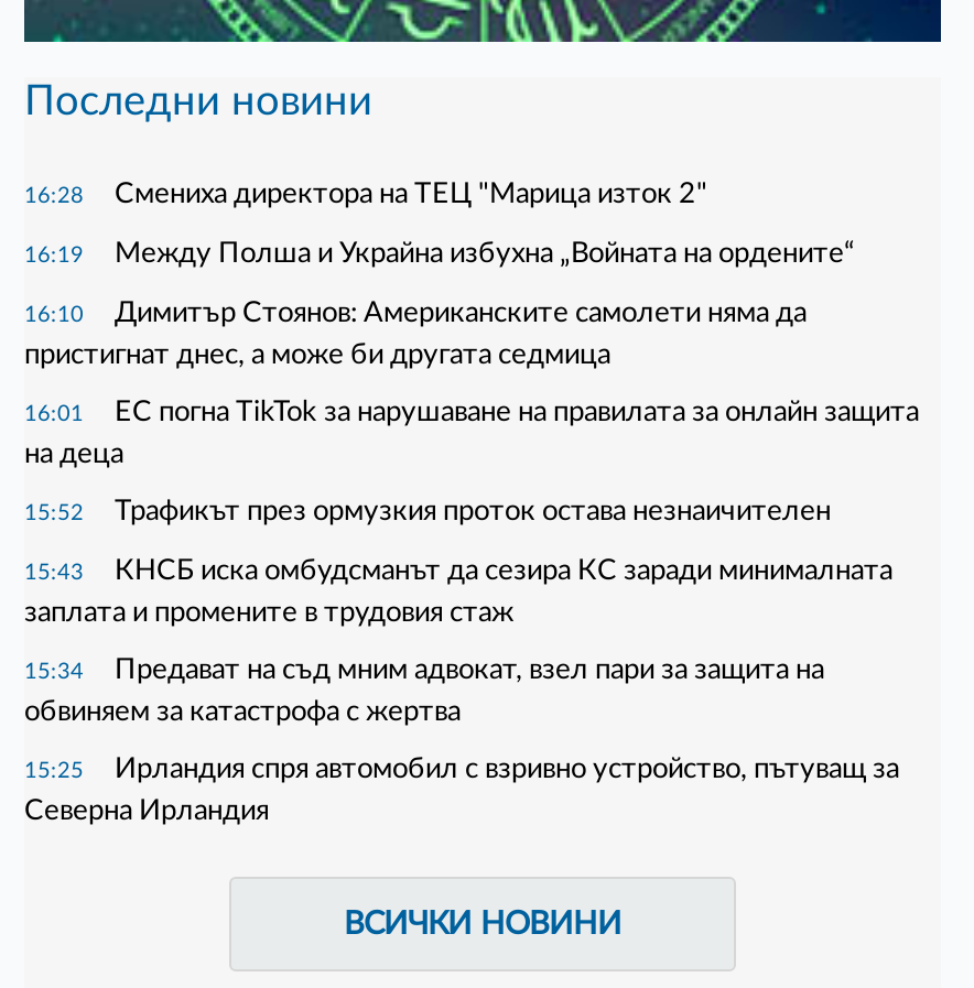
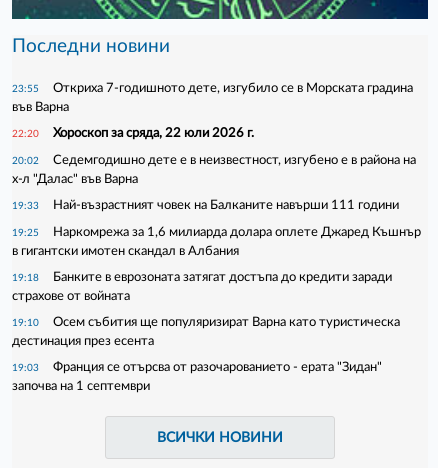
[24,180,919,823] 16:28 | Смениха директора на ТЕЦ "Марица изток 2" | 16:19 | Между Полша и Украйна избухна „Войната на ордените“ | 16:10 | Димитър Стоянов: Американските самолети няма да | пристигнат днес, а може би другата седмица | 16:01 | ЕС погна TikTok за нарушаване на правилата за онлайн защита | на деца | 15:52 | Трафикът през ормузкия проток остава незнаичителен | 15:43 | КНСБ иска омбудсманът да сезира КС заради минималната | заплата и промените в трудовия стаж | 15:34 | Предават на съд мним адвокат, взел пари за защита на | обвиняем за катастрофа с жертва | 15:25 | Ирландия спря автомобил с взривно устройство, пътуващ за | Северна Ирландия -> [12,82,421,392] 23:55 | Откриха 7-годишното дете, изгубило се в Морската градина | във Варна | 22:20 | Хороскоп за сряда, 22 юли 2026 г. | 20:02 | Седемгодишно дете е в неизвестност, изгубено е в района на | х-л "Далас" във Варна | 19:33 | Най-възрастният човек на Балканите навърши 111 години | 19:25 | Наркомрежа за 1,6 милиарда долара оплете Джаред Къшнър | в гигантски имотен скандал в Албания | 19:18 | Банките в еврозоната затягат достъпа до кредити заради | страхове от войната | 19:10 | Осем събития ще популяризират Варна като туристическа | дестинация през есента | 19:03 | Франция се отърсва от разочарованието - ерата "Зидан" | започва на 1 септември

